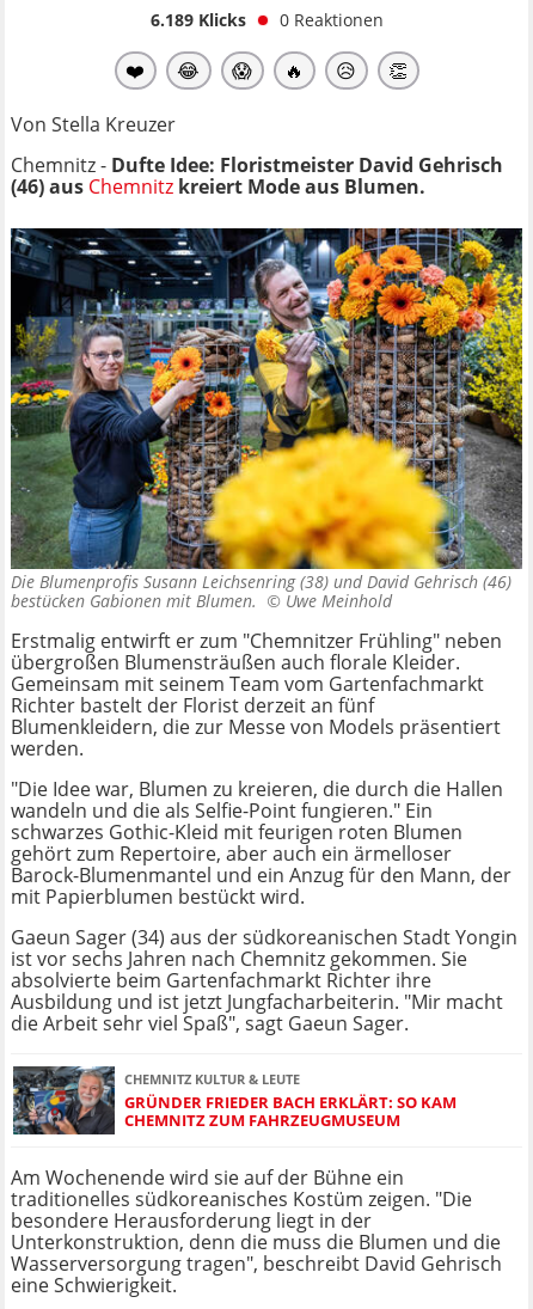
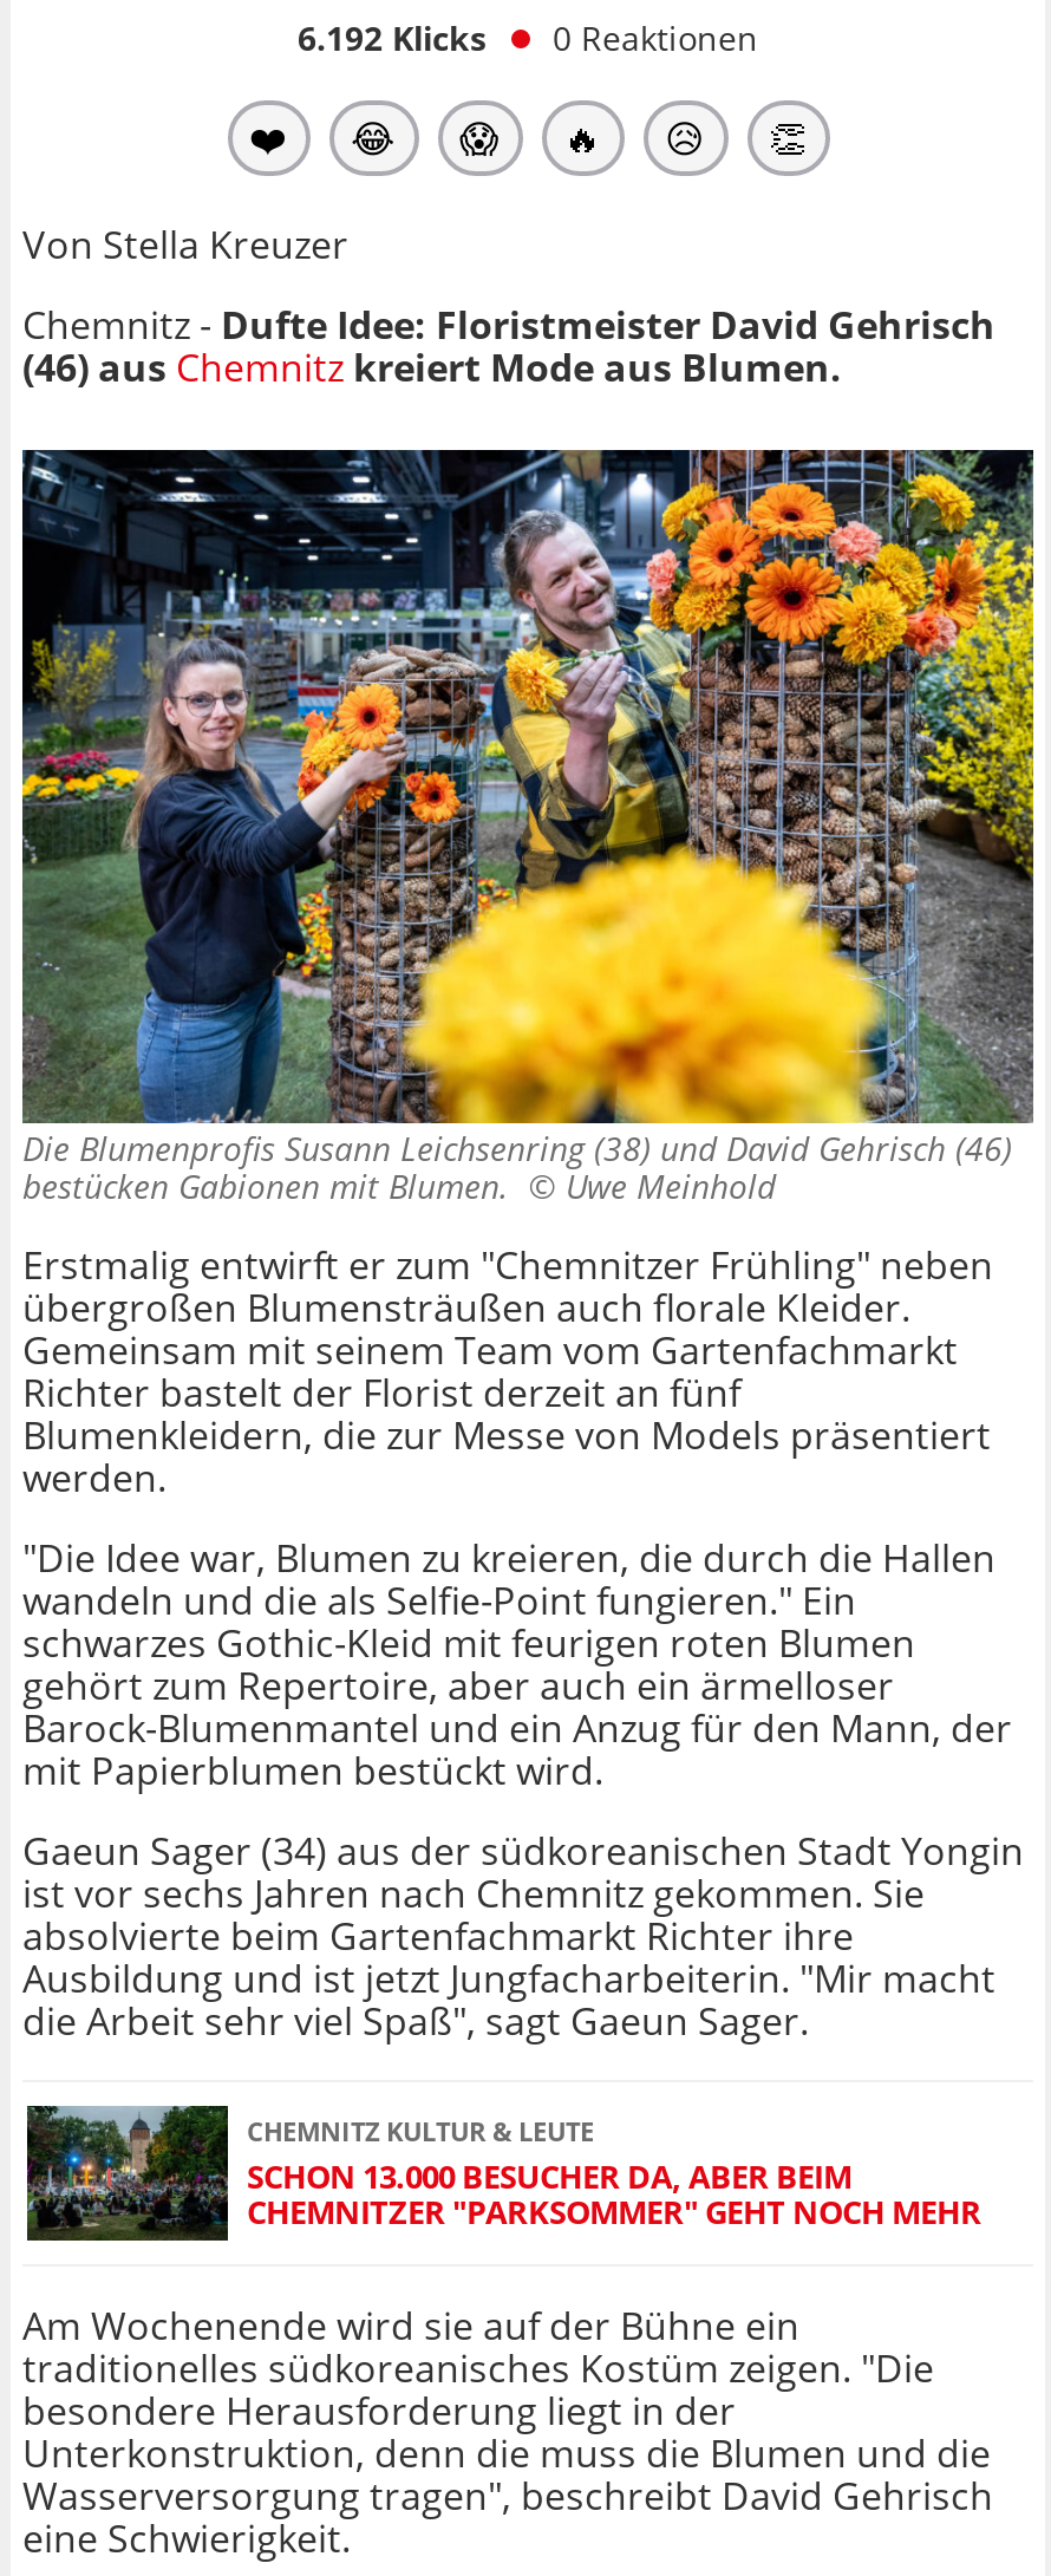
[150,8,383,31] 6.189 Klicks 0 Reaktionen -> [298,15,758,60] 6.192 Klicks 0 Reaktionen
[12,1065,457,1136] [image] | GRÜNDER FRIEDER BACH ERKLÄRT: SO KAM | CHEMNITZ ZUM FAHRZEUGMUSEUM -> [25,2104,981,2243] [image] | SCHON 13.000 BESUCHER DA, ABER BEIM | CHEMNITZER "PARKSOMMER" GEHT NOCH MEHR

